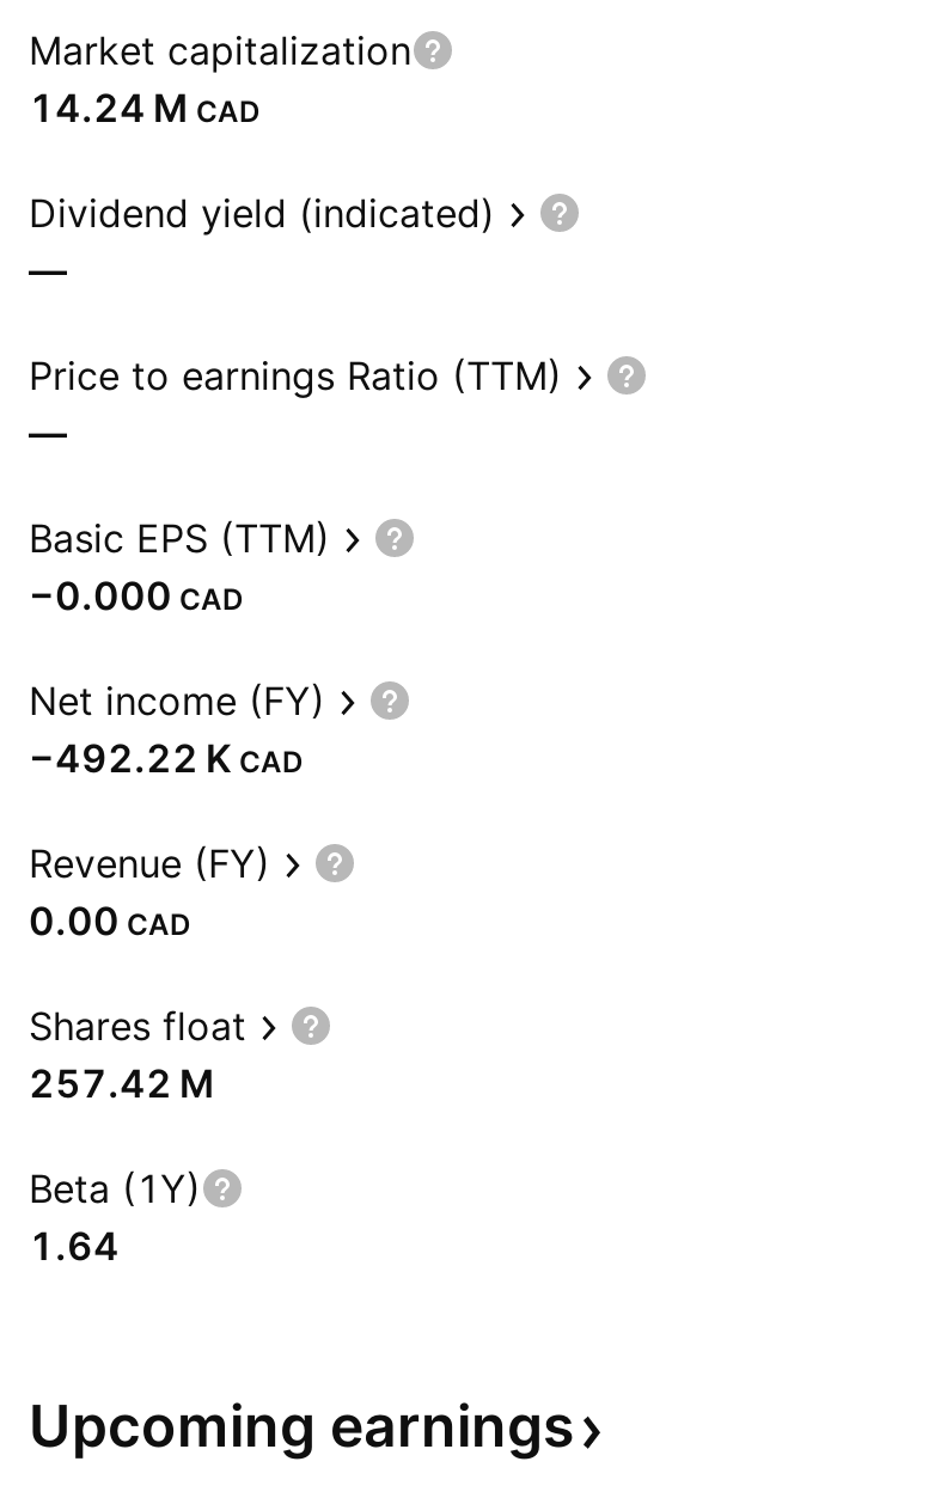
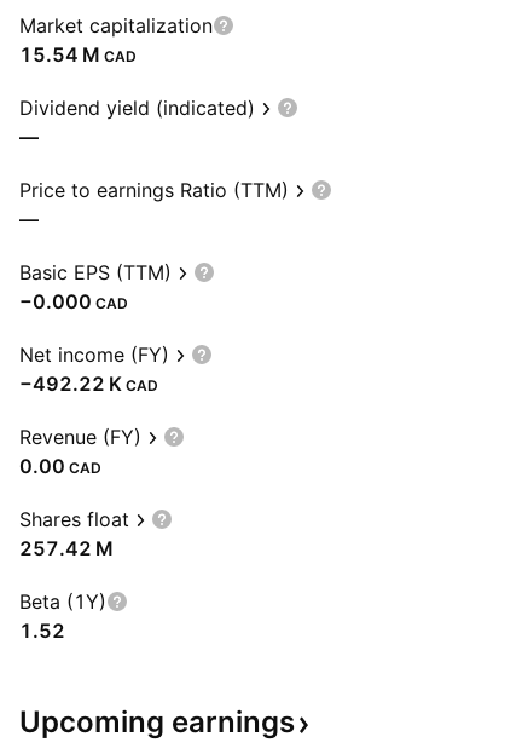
[29,84,261,132] 14.24 M CAD -> [19,42,137,67] 15.54 M CAD
[29,1222,120,1270] 1.64 -> [19,618,65,643] 1.52

